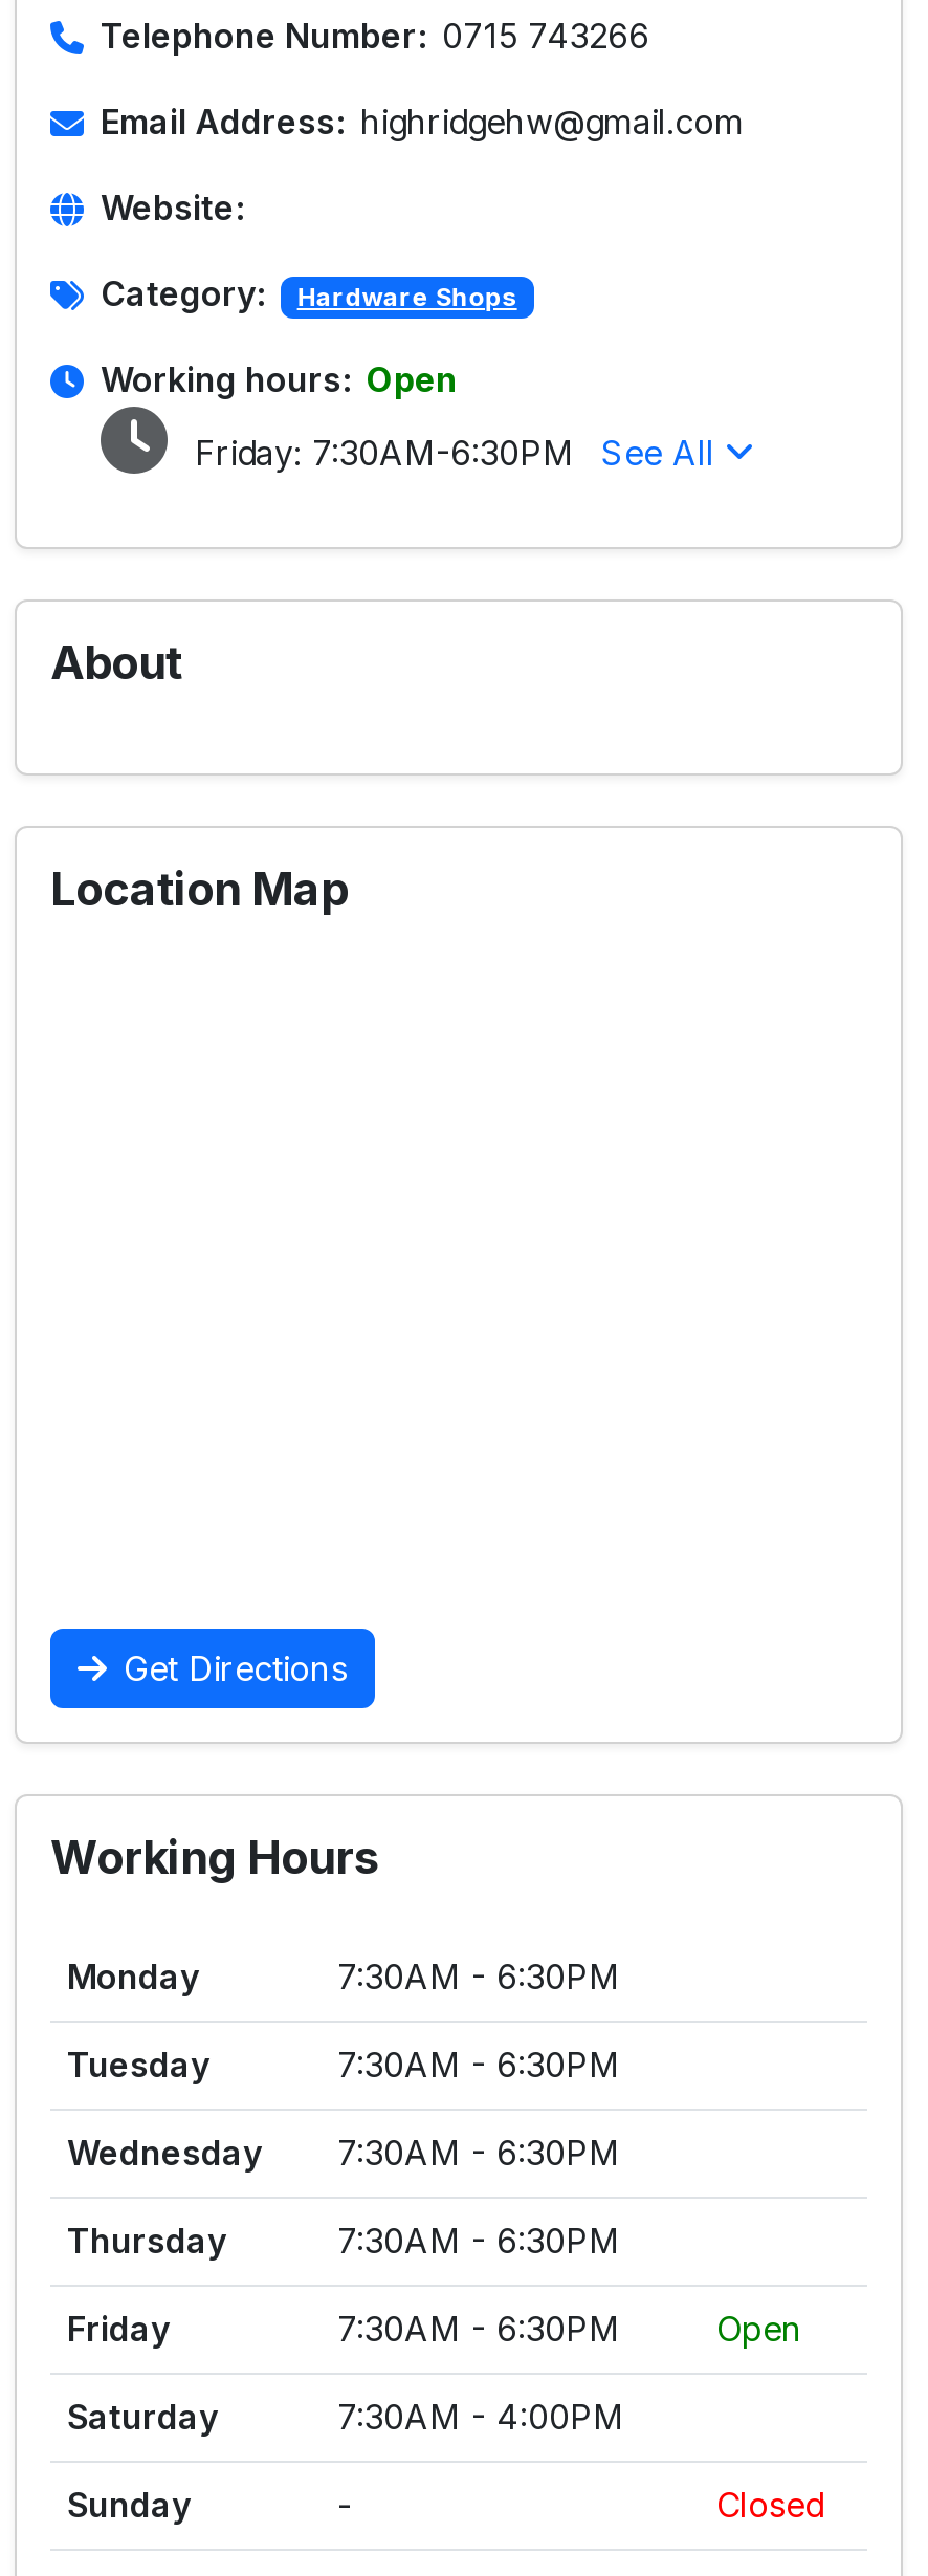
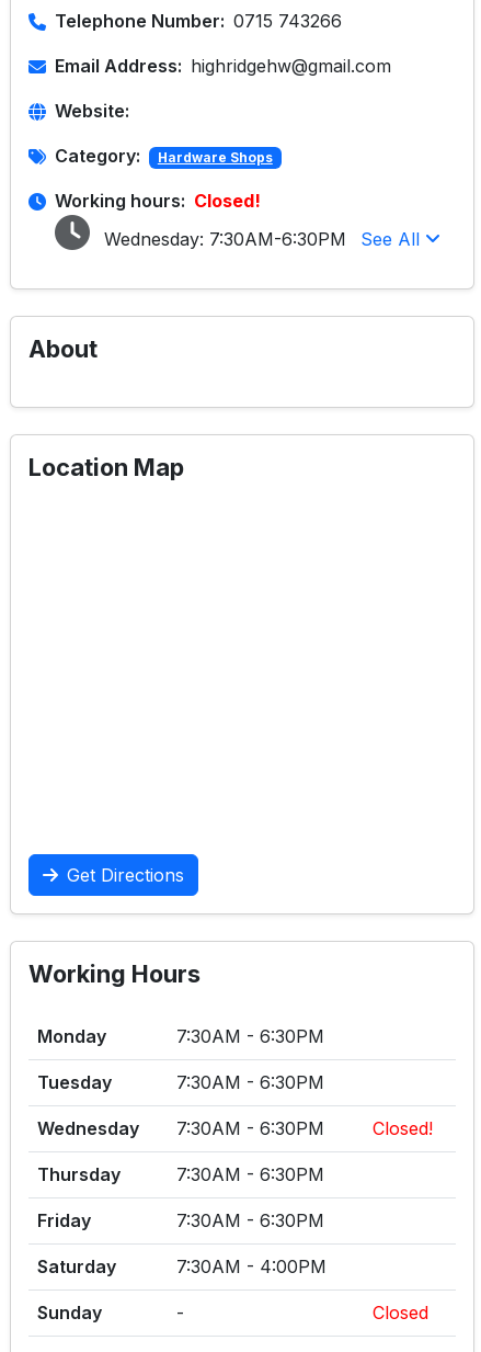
[101,358,457,400] Working hours: Open -> [55,190,261,212] Working hours: Closed!
[184,432,574,474] Friday: 7:30AM-6:30PM -> [99,228,346,250] Wednesday: 7:30AM-6:30PM
none -> [373,1117,433,1139] Closed!
[716,2308,802,2350] Open -> none

